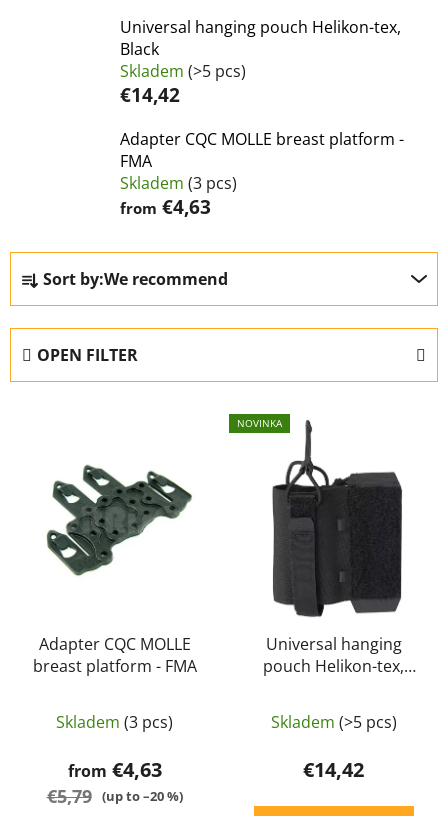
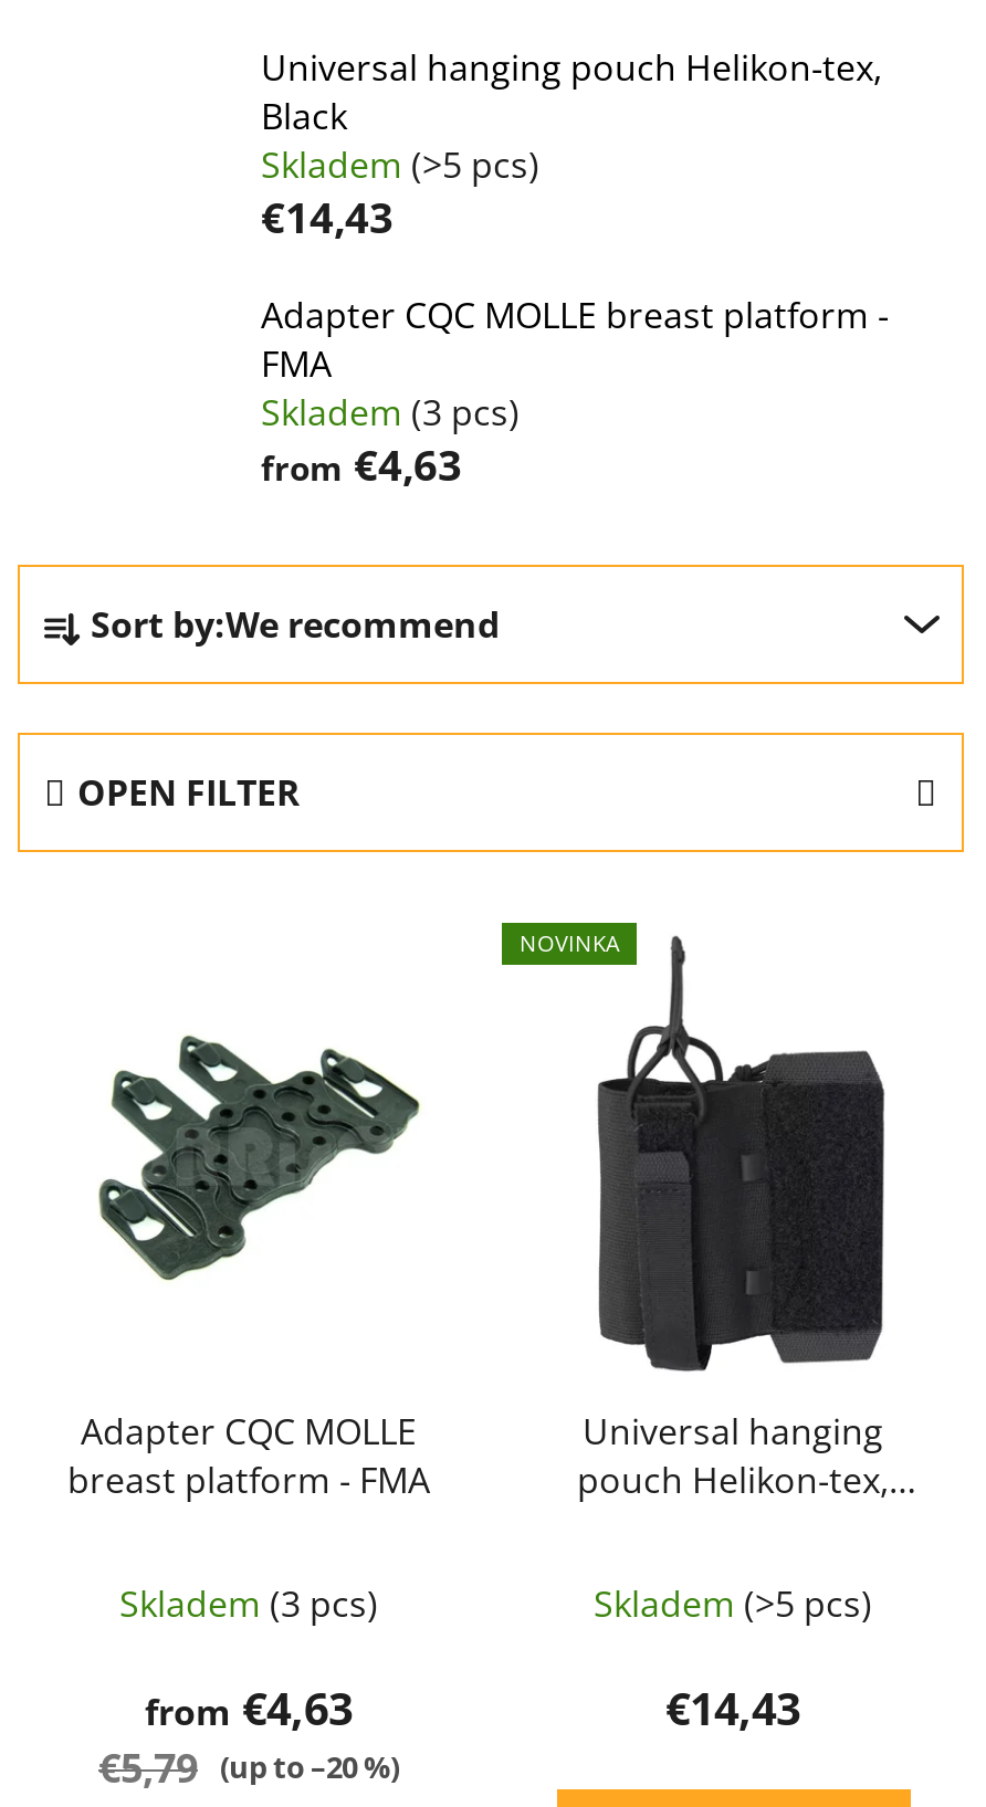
[120,82,180,108] €14,42 -> [261,189,394,246] €14,43
[303,756,364,783] €14,42 -> [665,1678,800,1738] €14,43

